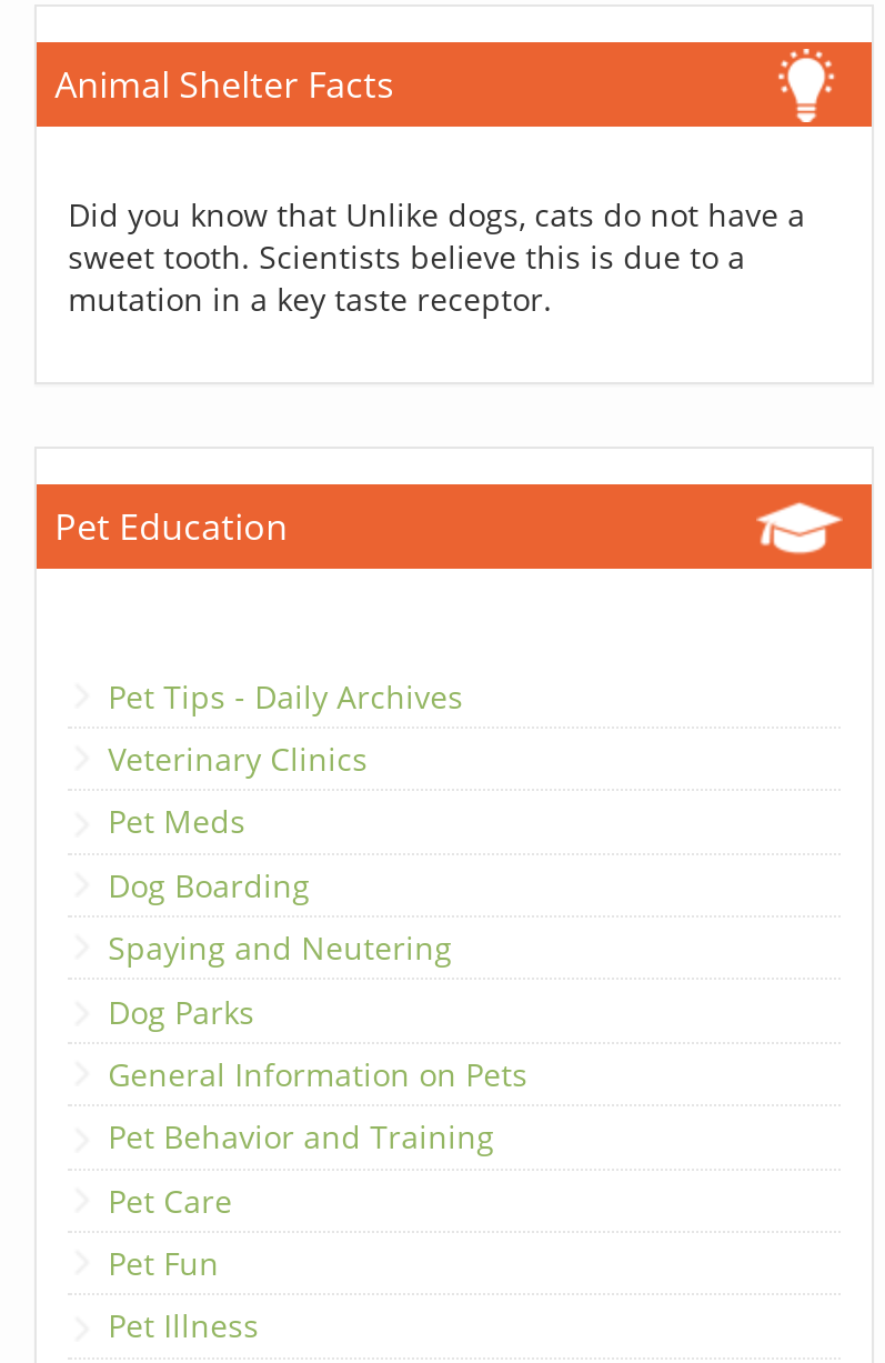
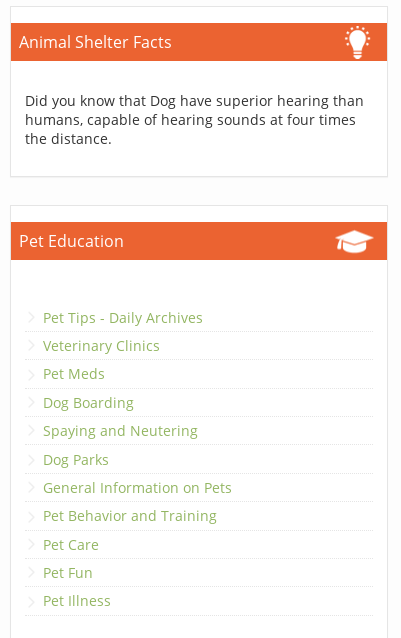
[68,192,805,319] Did you know that Unlike dogs, cats do not have a | sweet tooth. Scientists believe this is due to a | mutation in a key taste receptor. -> [25,90,364,147] Did you know that Dog have superior hearing than | humans, capable of hearing sounds at four times | the distance.

